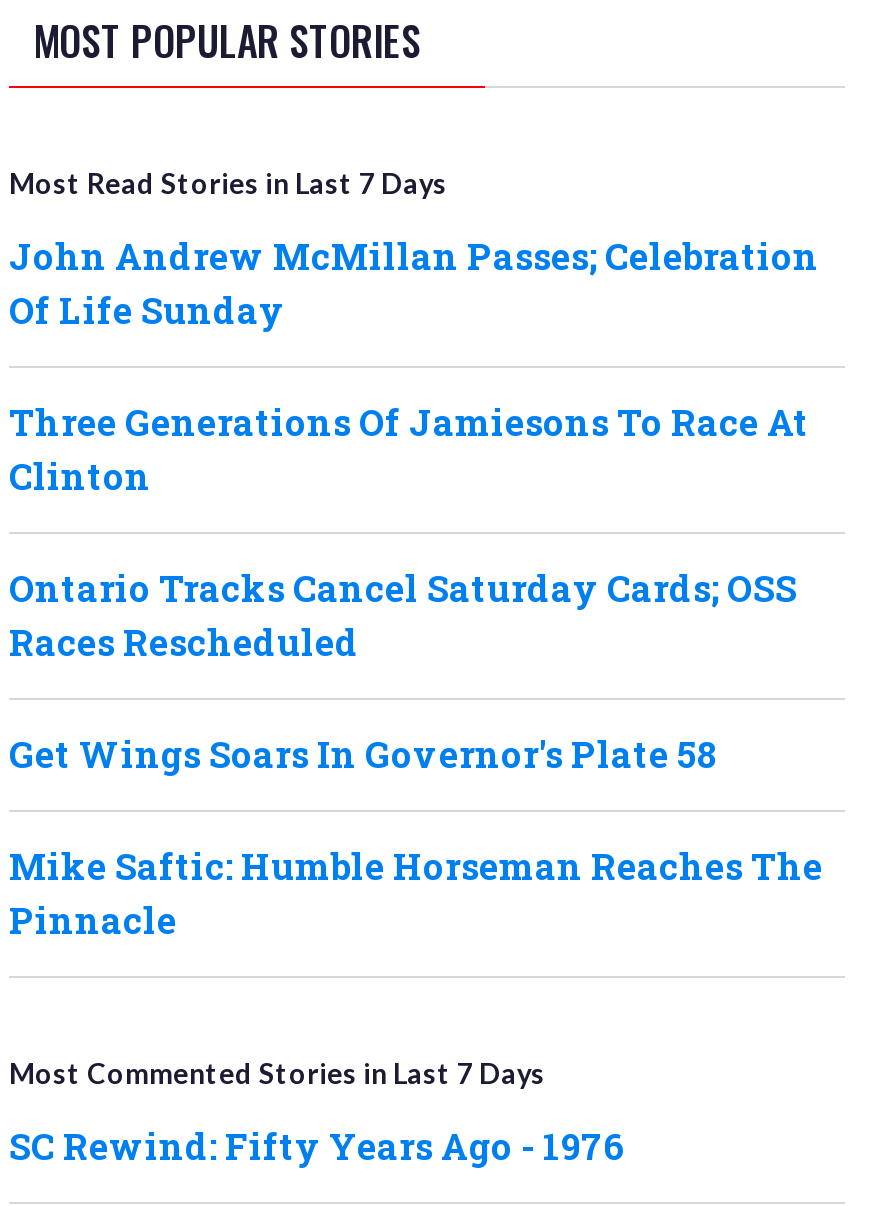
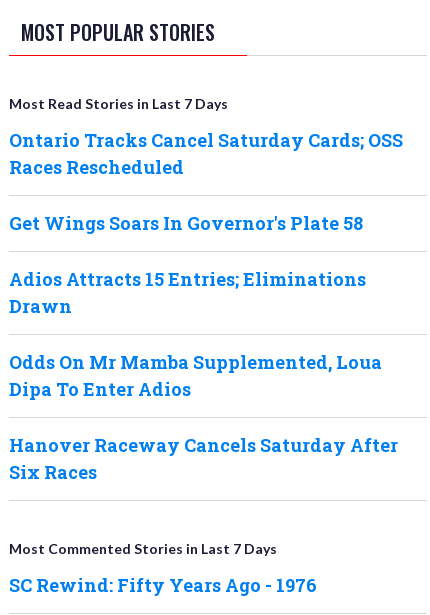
[9,232,819,500] John Andrew McMillan Passes; Celebration | Of Life Sunday | Three Generations Of Jamiesons To Race At | Clinton -> none
moved [9,564,797,778] -> [9,128,403,235]: Ontario Tracks Cancel Saturday Cards; OSS | Races Rescheduled | Get Wings Soars In Governor's Plate 58
[9,842,823,944] Mike Saftic: Humble Horseman Reaches The | Pinnacle -> [9,267,398,484] Adios Attracts 15 Entries; Eliminations | Drawn | Odds On Mr Mamba Supplemented, Loua | Dipa To Enter Adios | Hanover Raceway Cancels Saturday After | Six Races

